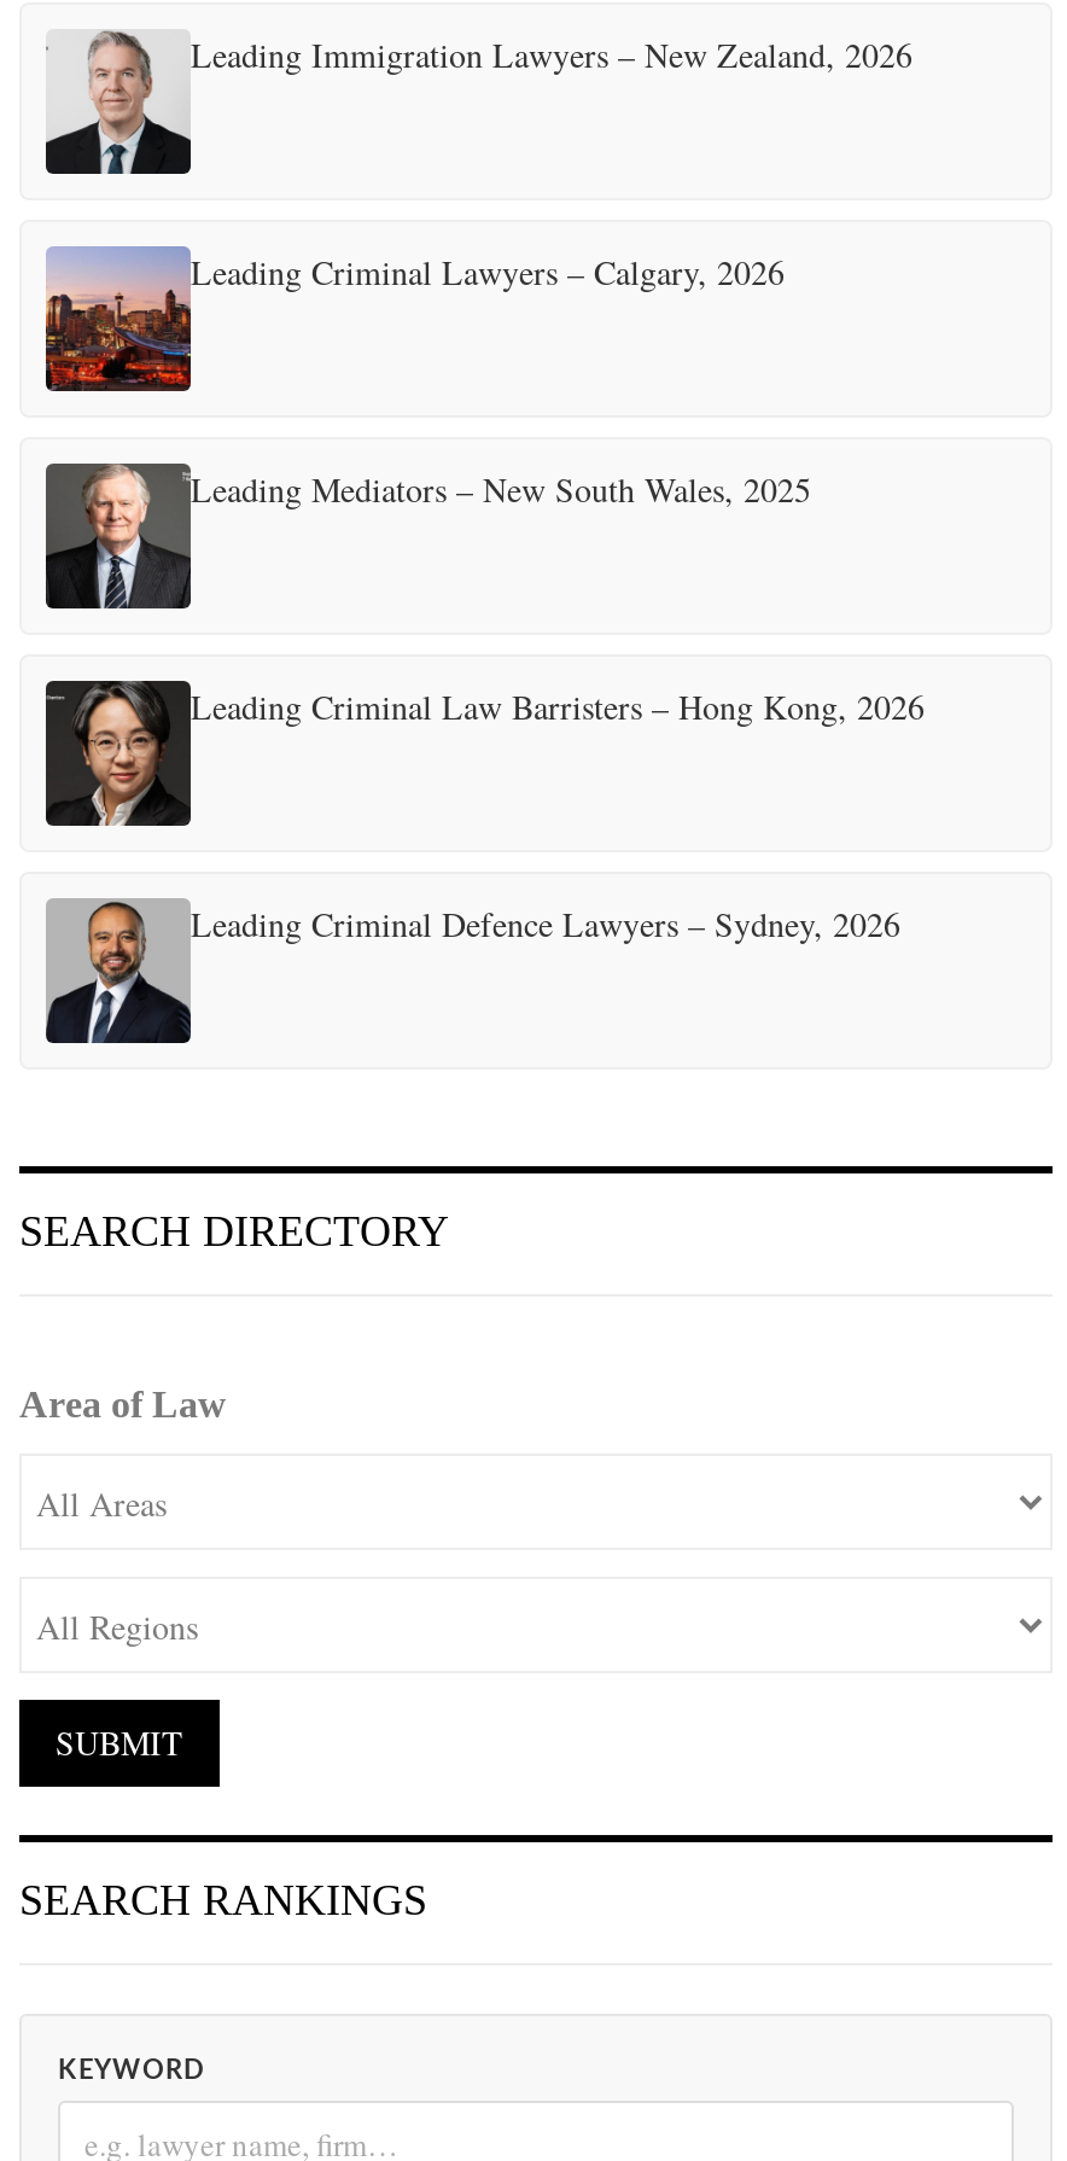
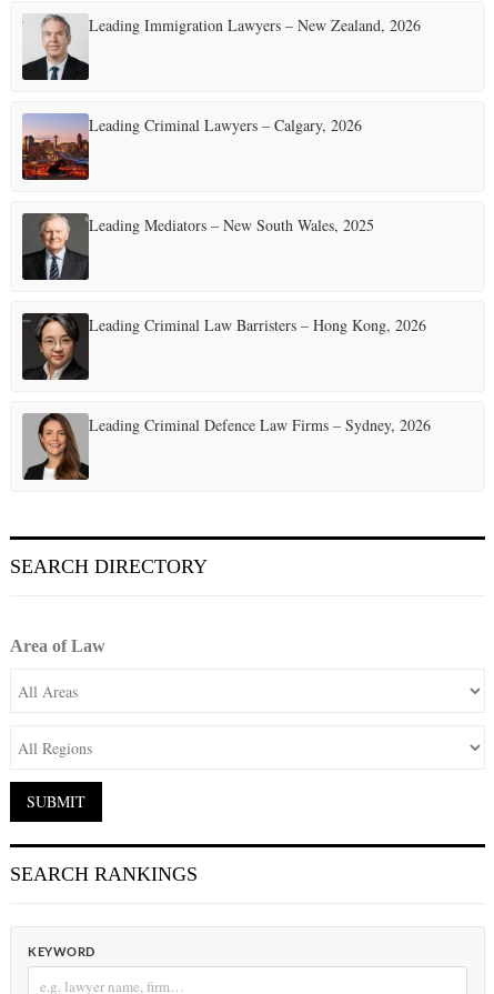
[46,901,900,1045] [image] | Leading Criminal Defence Lawyers – Sydney, 2026 -> [23,413,431,481] [image] | Leading Criminal Defence Law Firms – Sydney, 2026

